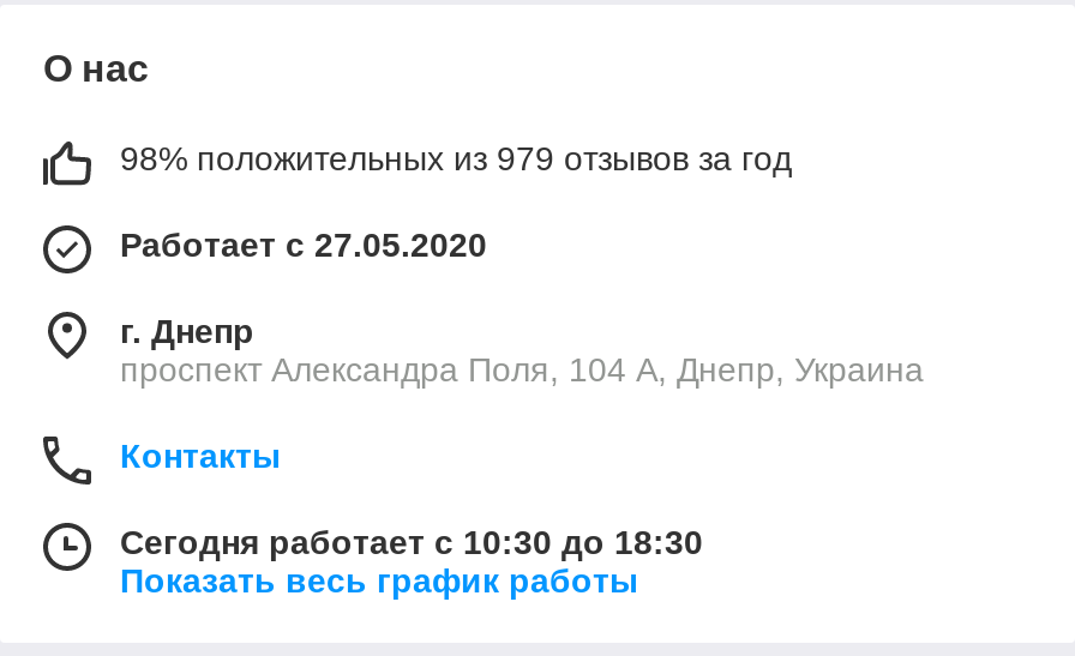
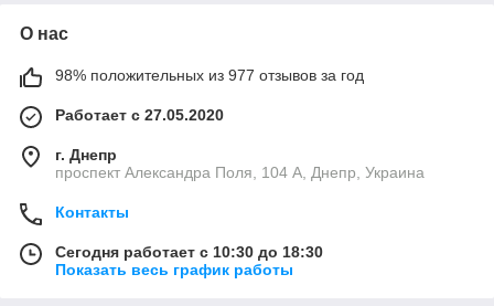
[120,140,792,178] 98% положительных из 979 отзывов за год -> [55,67,364,84] 98% положительных из 977 отзывов за год

